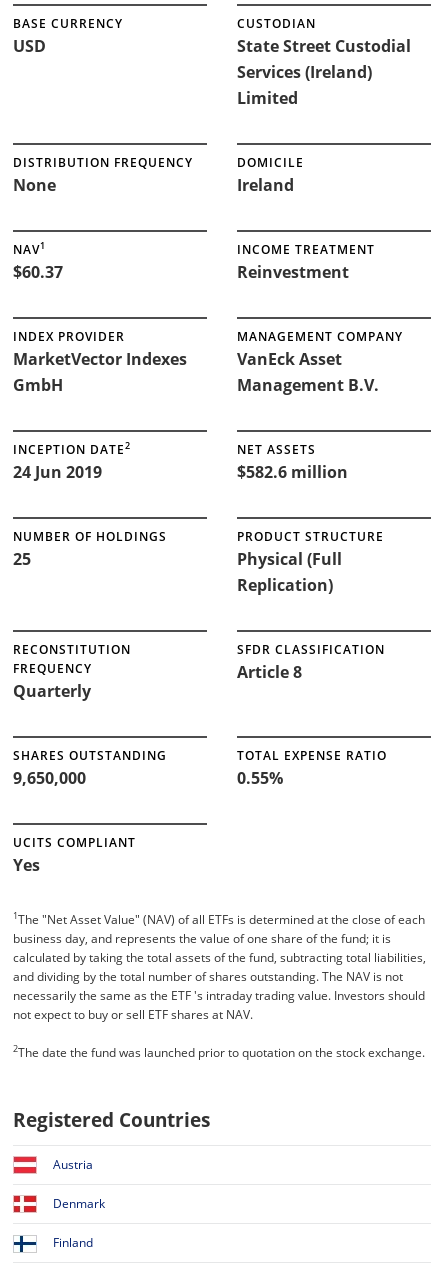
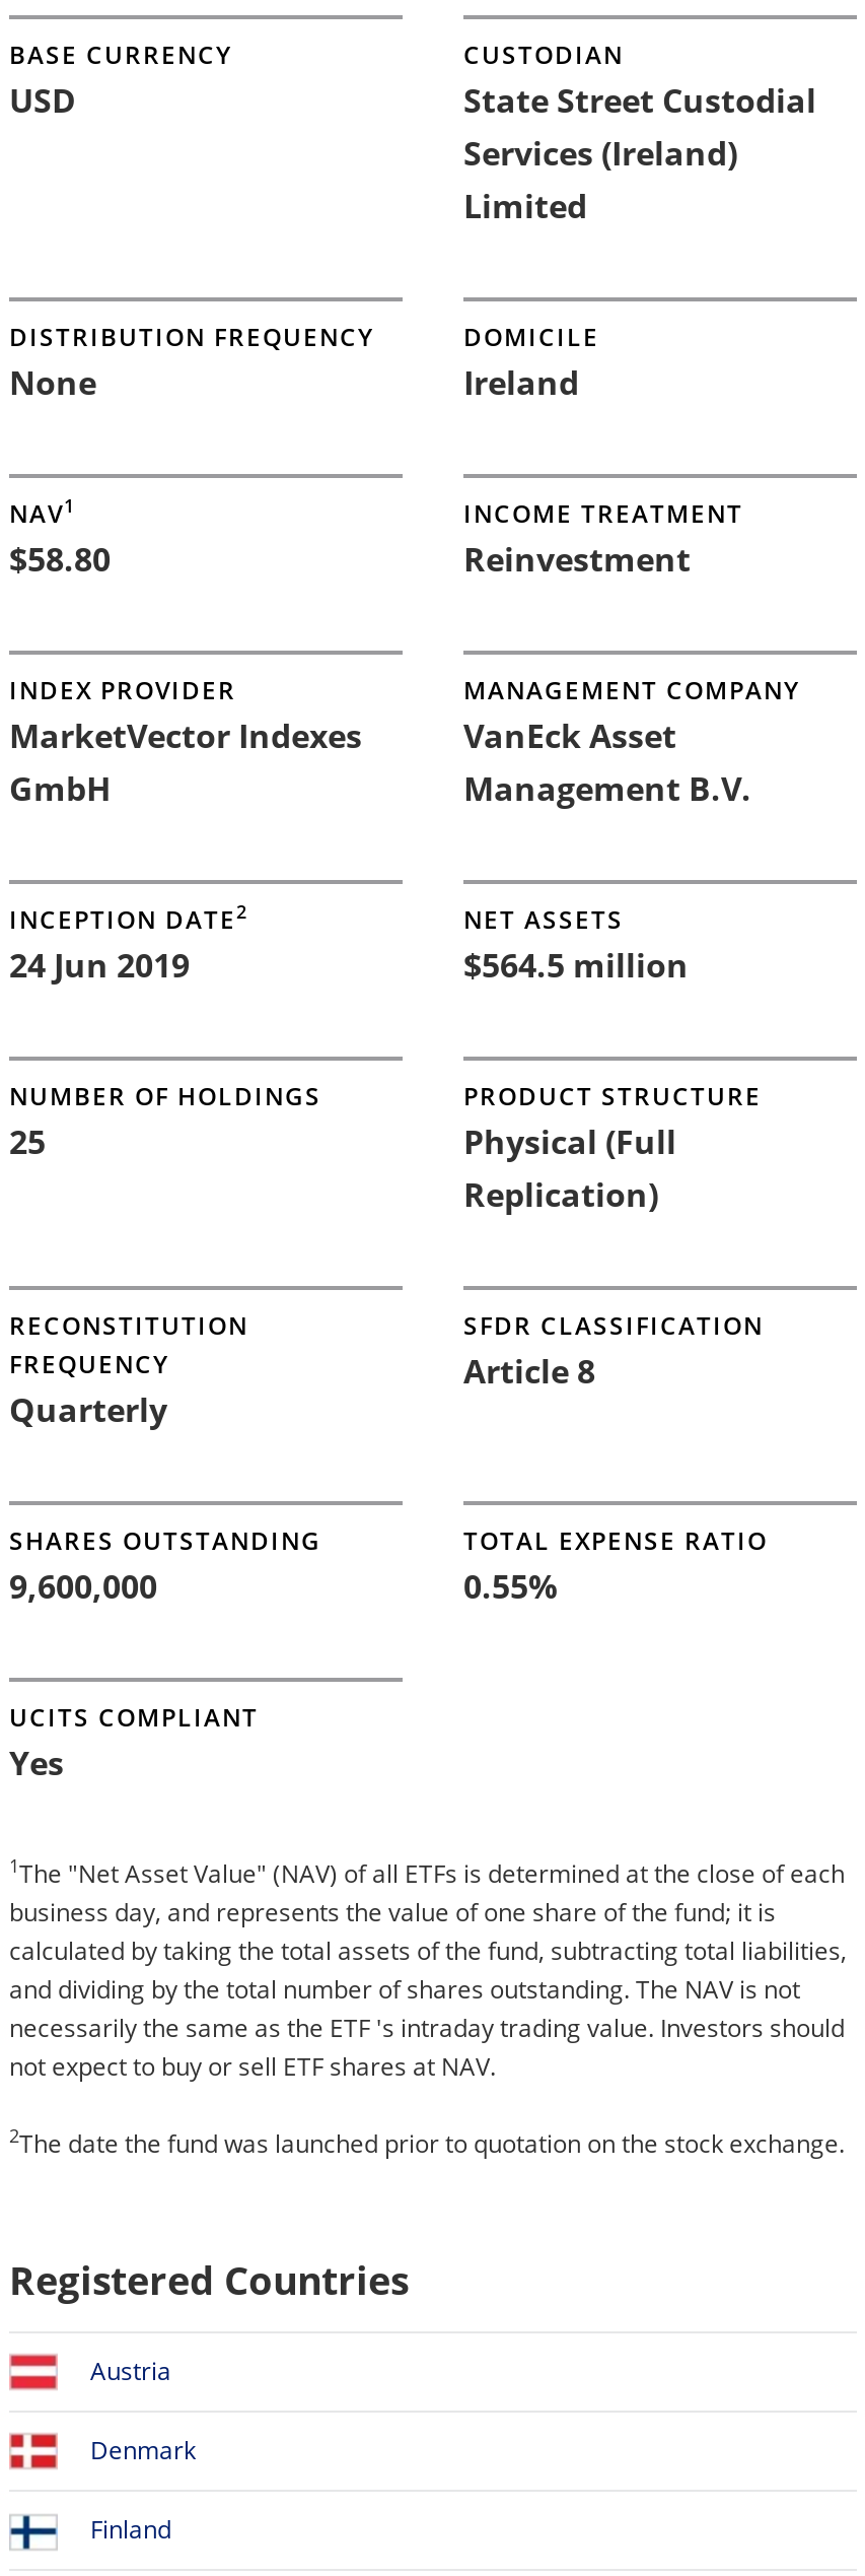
[13,261,63,283] $60.37 -> [9,537,111,582] $58.80
[237,461,348,483] $582.6 million -> [463,943,689,988] $564.5 million
[13,767,86,789] 9,650,000 -> [9,1564,157,1609] 9,600,000

